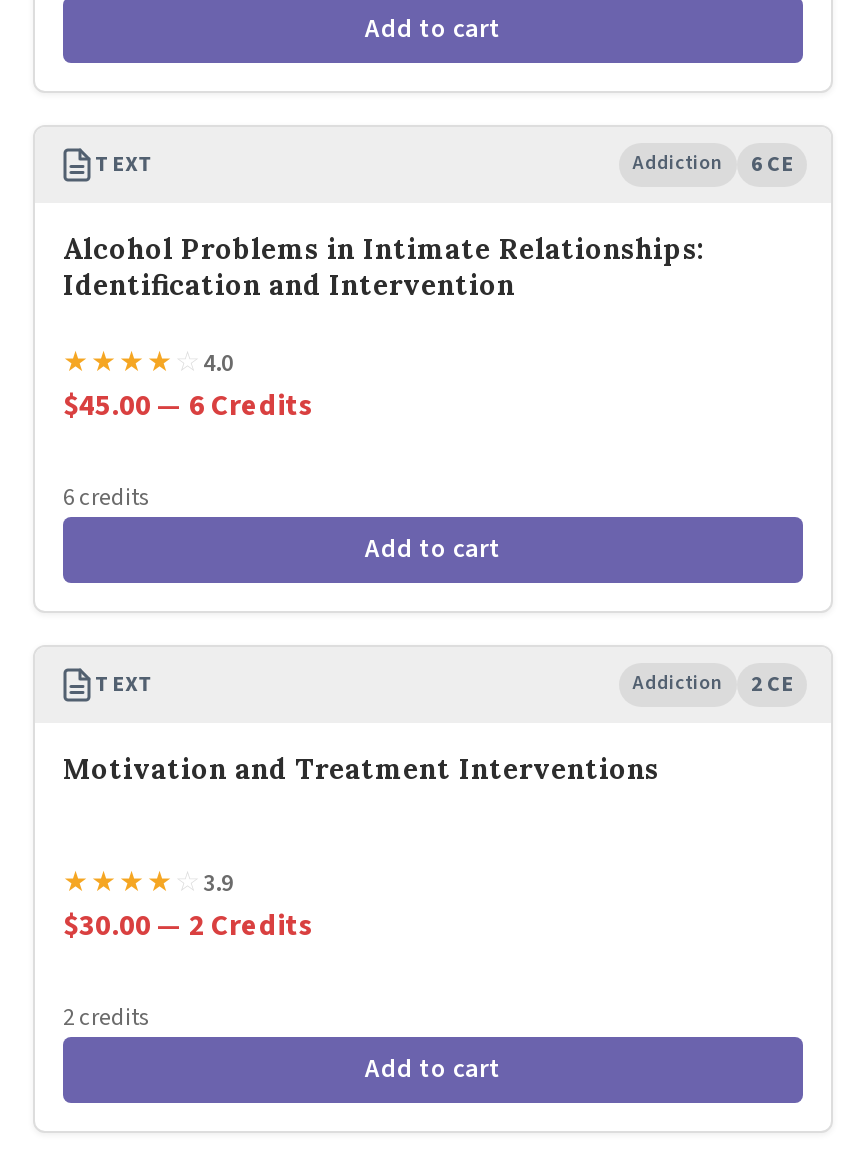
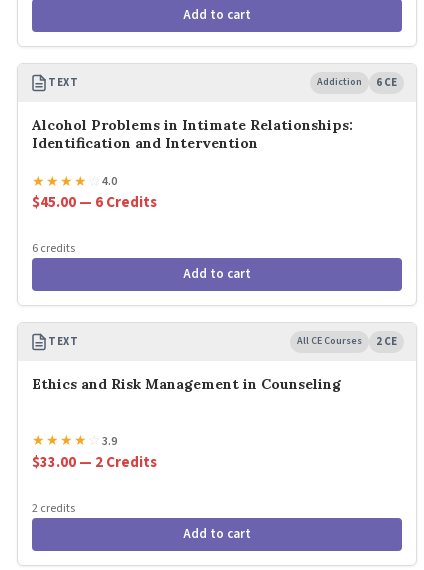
[633,668,723,696] Addiction -> [297,334,362,348] All CE Courses
[63,750,659,786] Motivation and Treatment Interventions -> [32,375,341,393] Ethics and Risk Management in Counseling
[63,904,313,946] $30.00 — 2 Credits -> [32,452,157,473] $33.00 — 2 Credits

